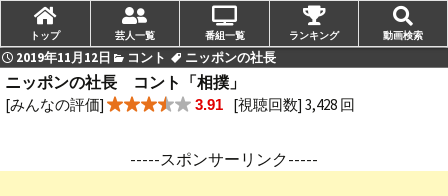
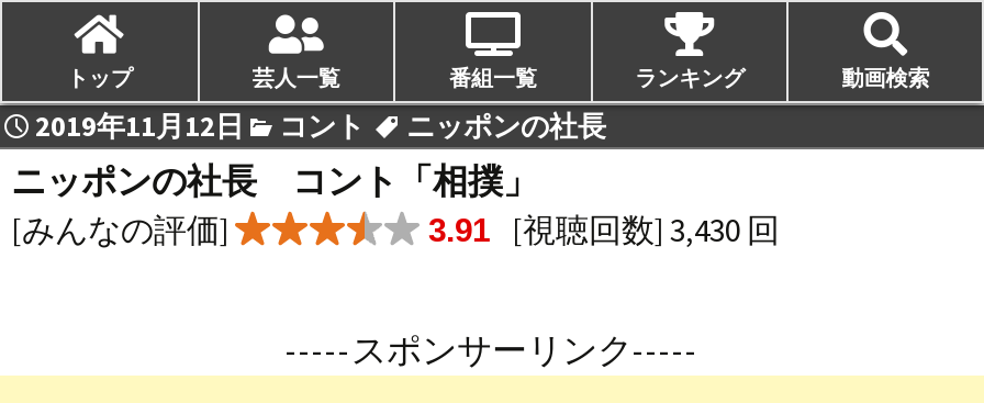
[195,95,355,114] 3.91 [視聴回数] 3,428 回 -> [428,209,780,250] 3.91 [視聴回数] 3,430 回

